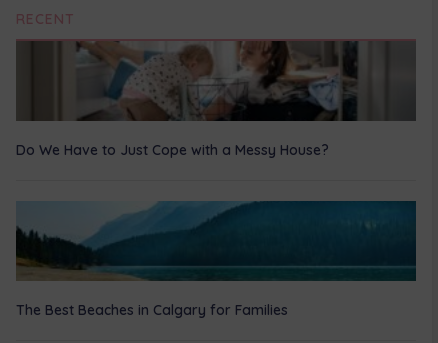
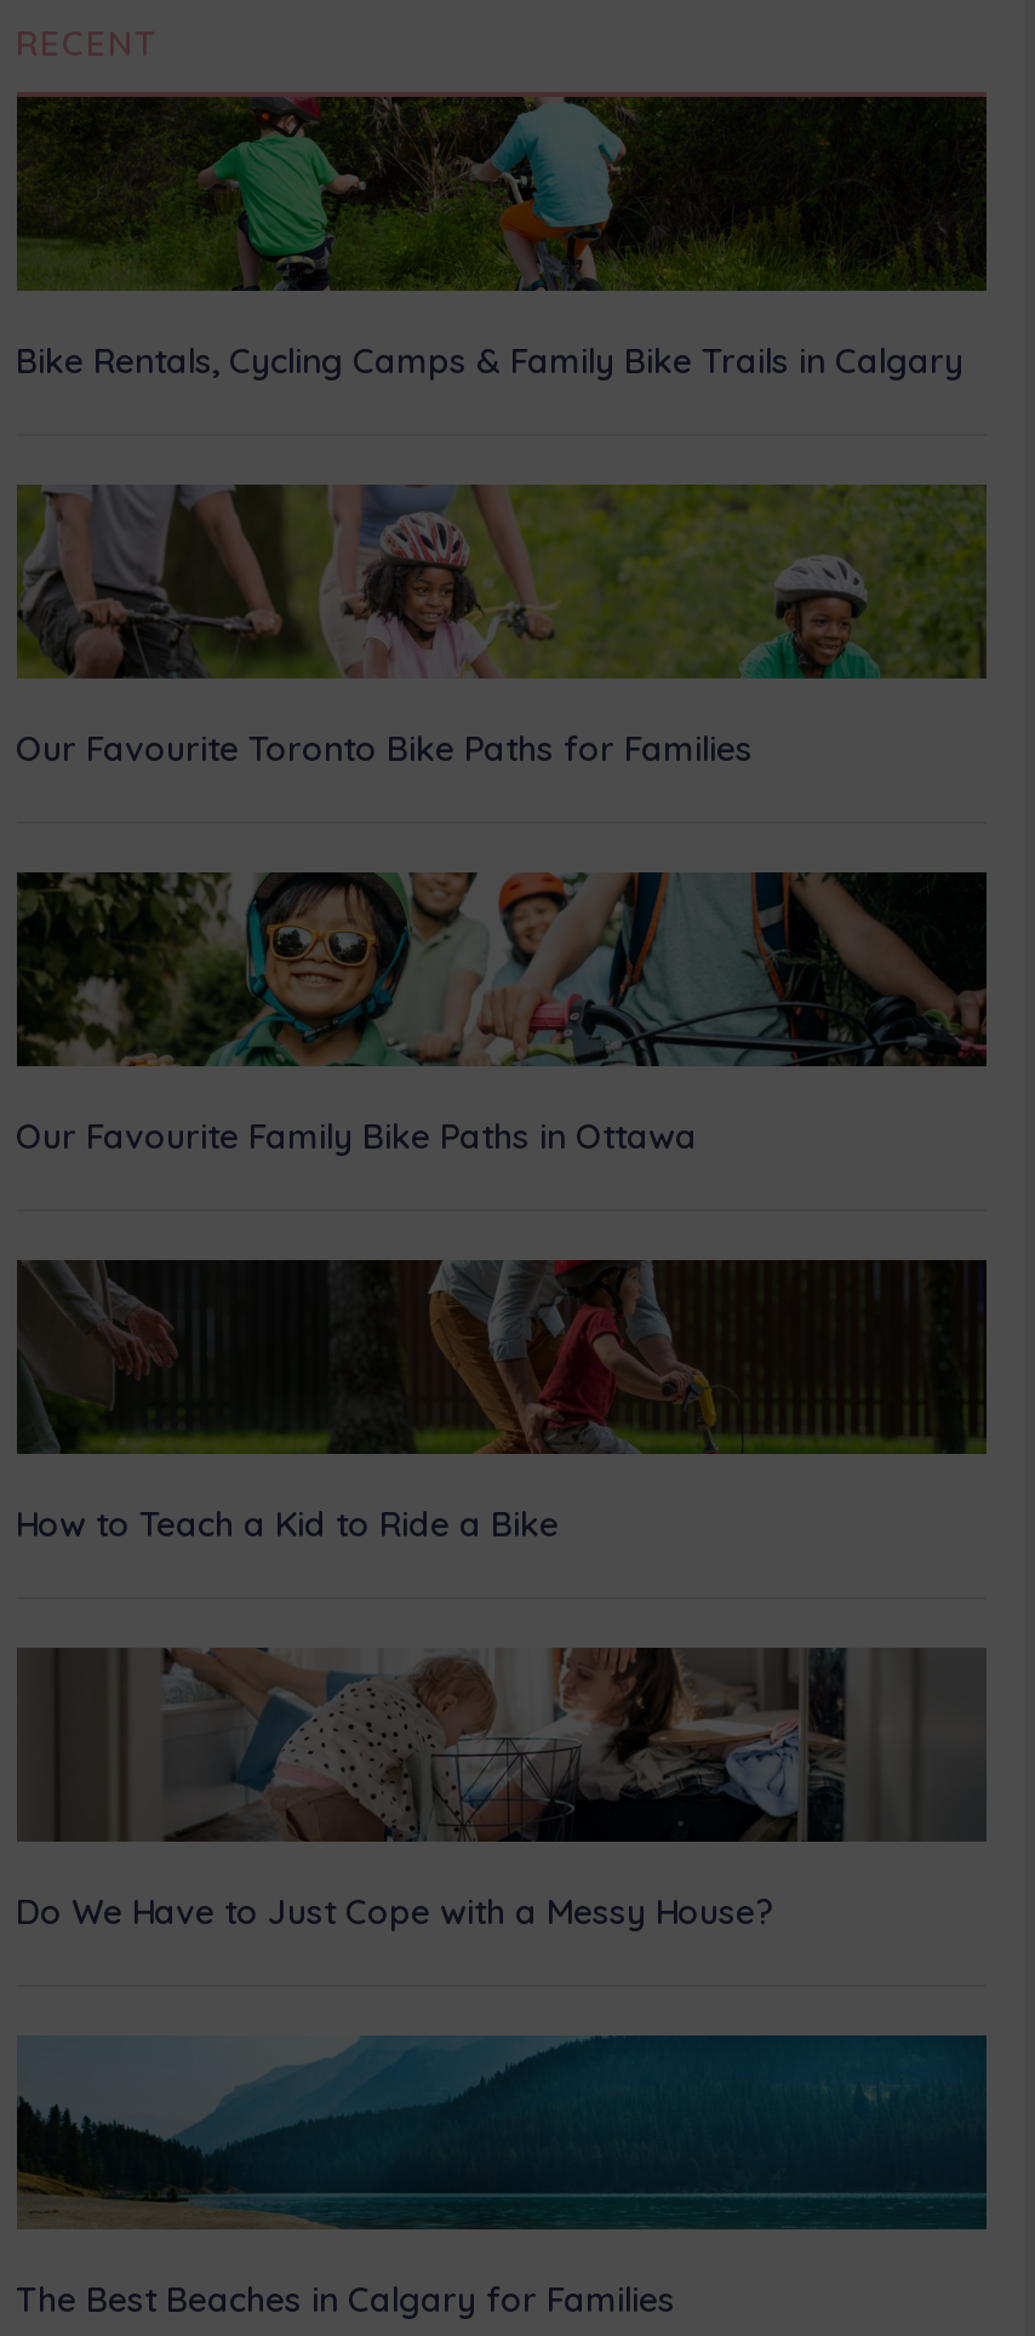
none -> [15,482,989,770] [image] | Our Favourite Toronto Bike Paths for Families
none -> [15,870,989,1158] [image] | Our Favourite Family Bike Paths in Ottawa
none -> [15,1258,989,1545] [image] | How to Teach a Kid to Ride a Bike
none -> [16,95,987,382] [image] | Bike Rentals, Cycling Camps & Family Bike Trails in Calgary

